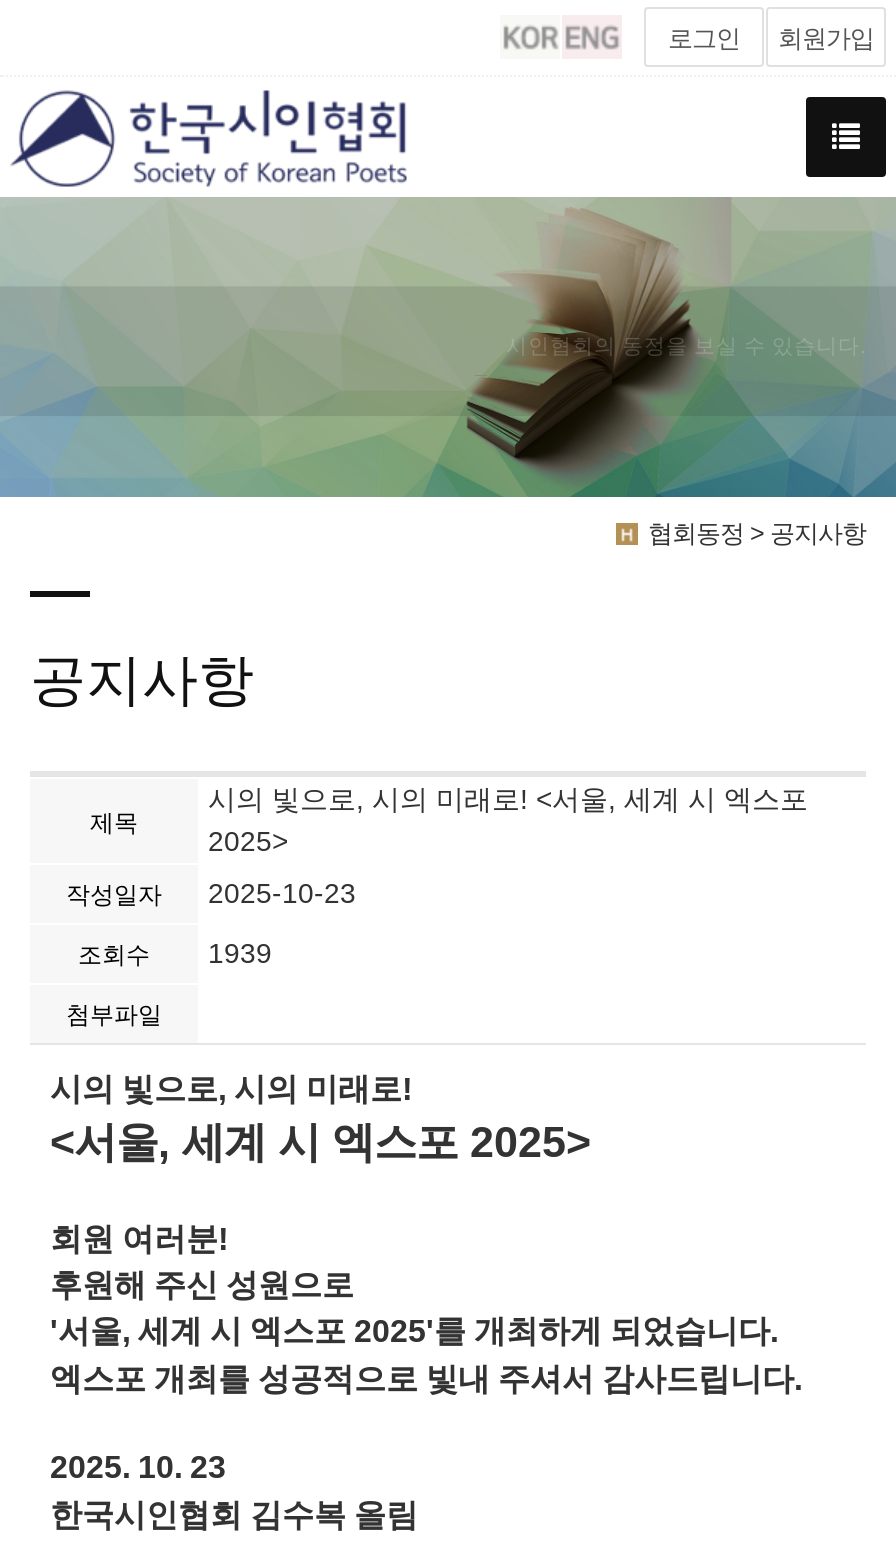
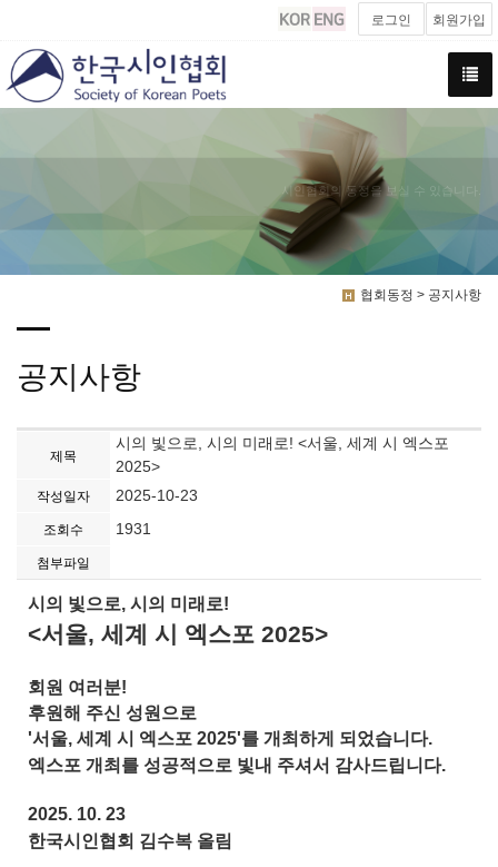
[208,938,272,970] 1939 -> [116,520,151,538] 1931

